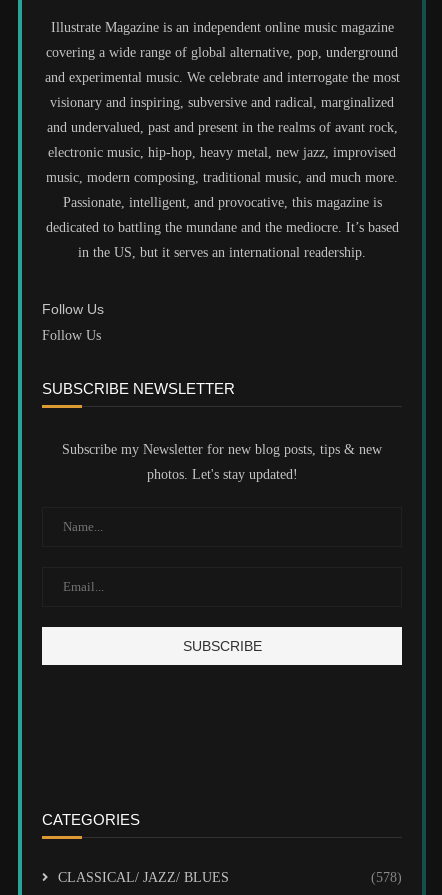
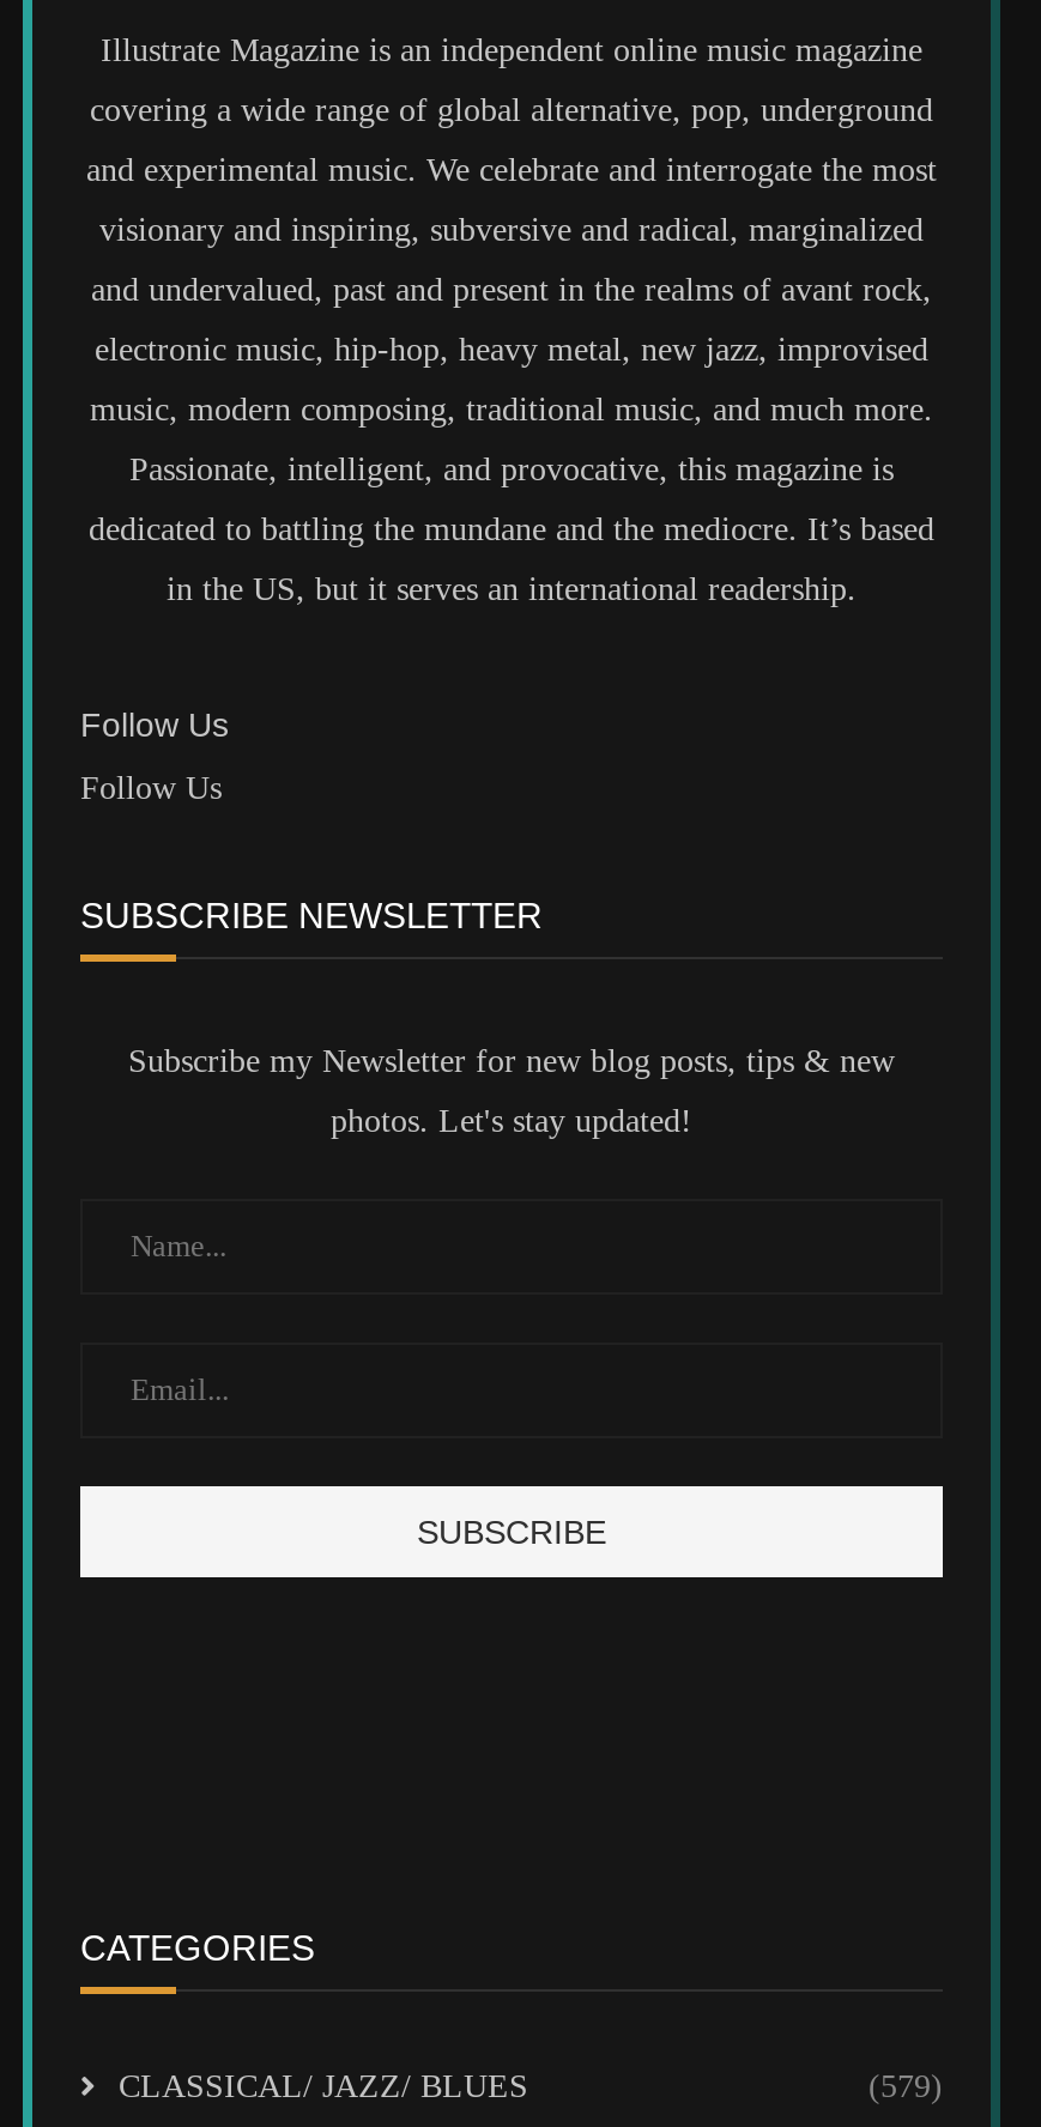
[371,870,402,885] (578) -> [868,2068,943,2104] (579)

